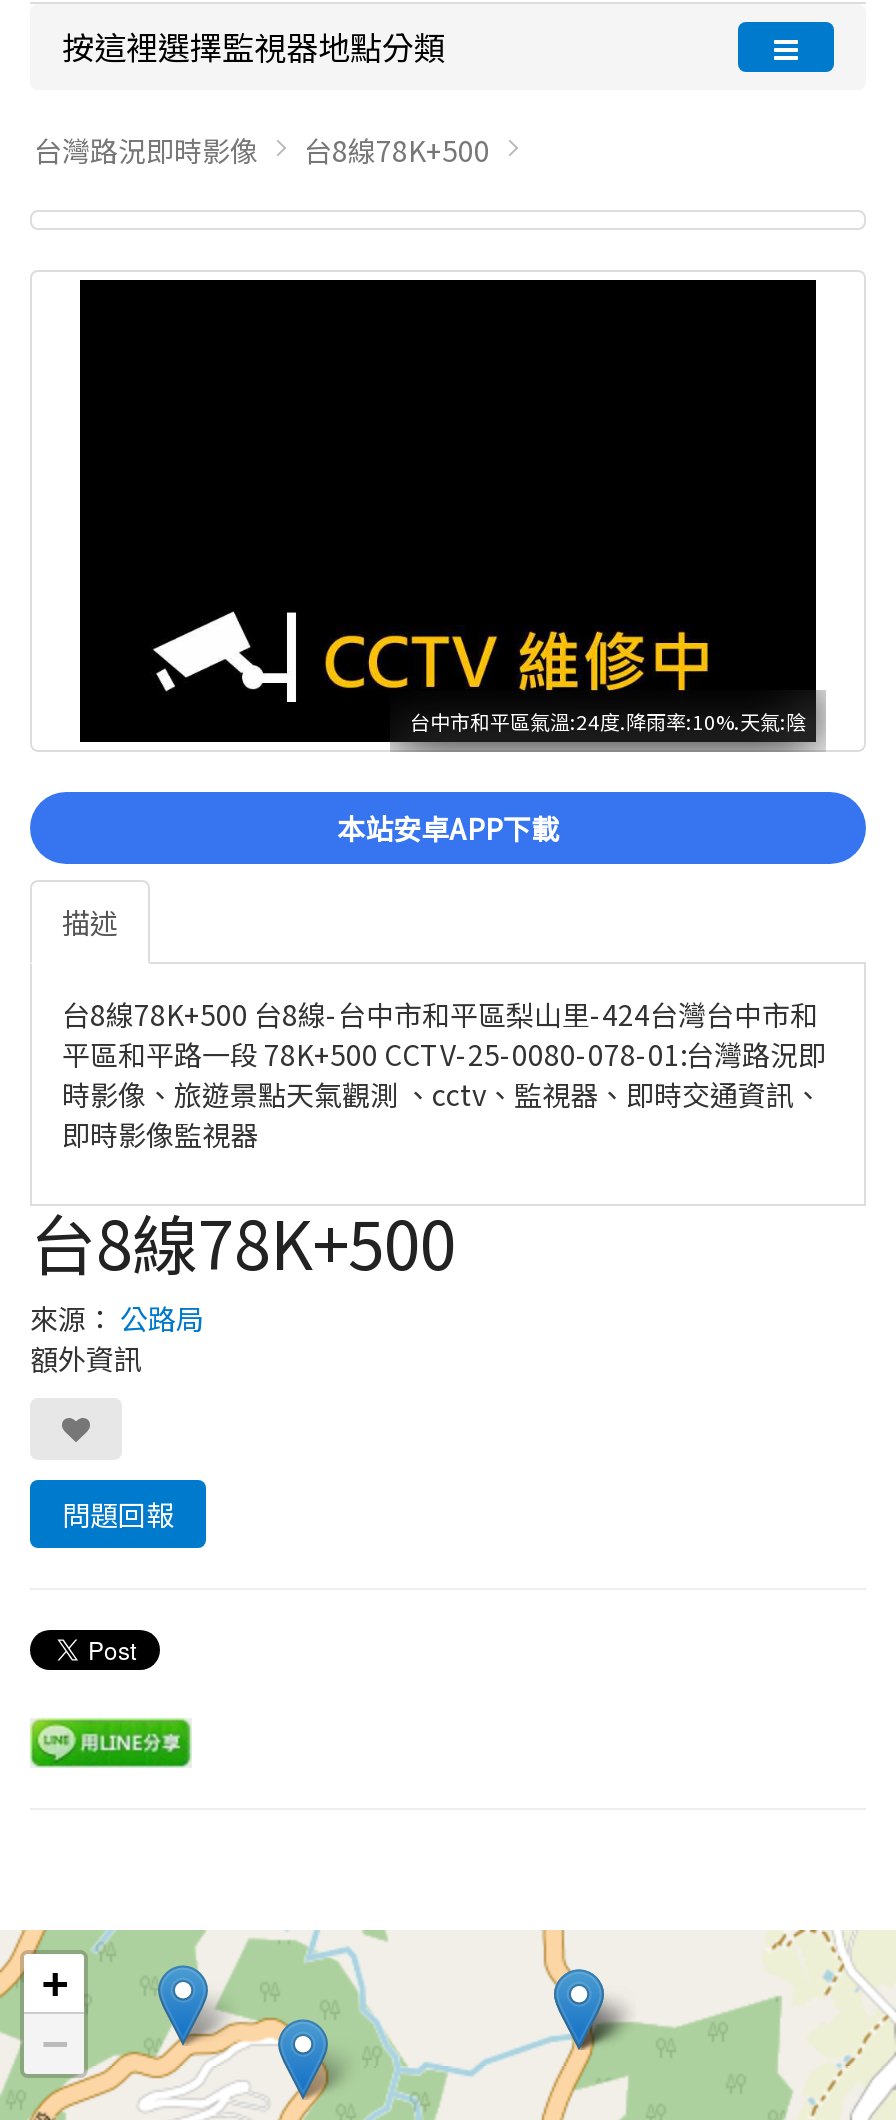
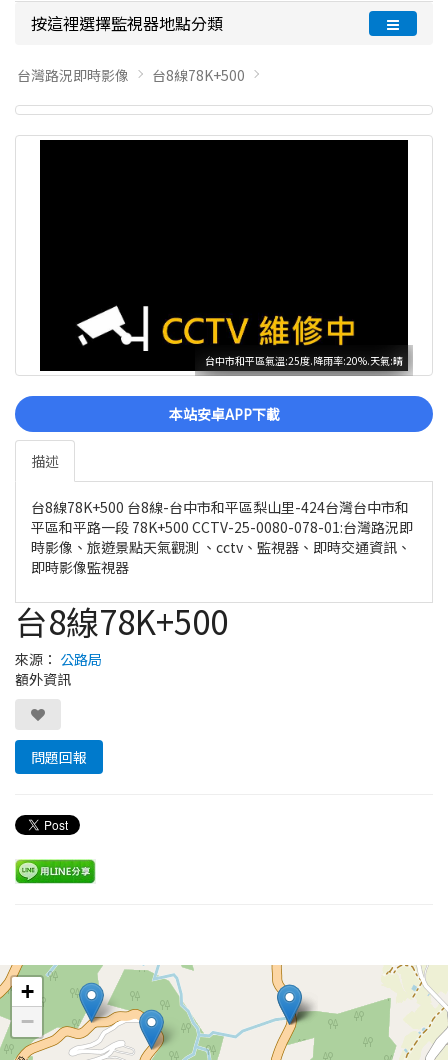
[410,707,806,737] 台中市和平區氣溫:24度.降雨率:10%.天氣:陰 -> [205,353,403,368] 台中市和平區氣溫:25度.降雨率:20%.天氣:晴

